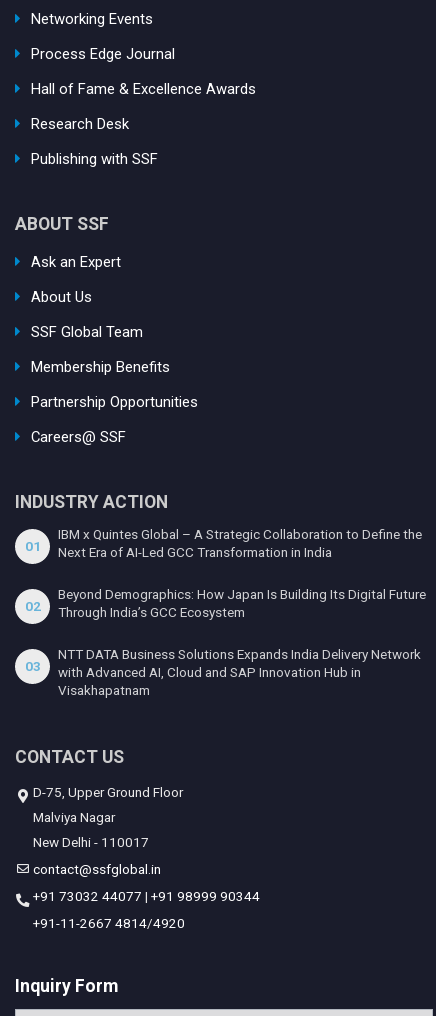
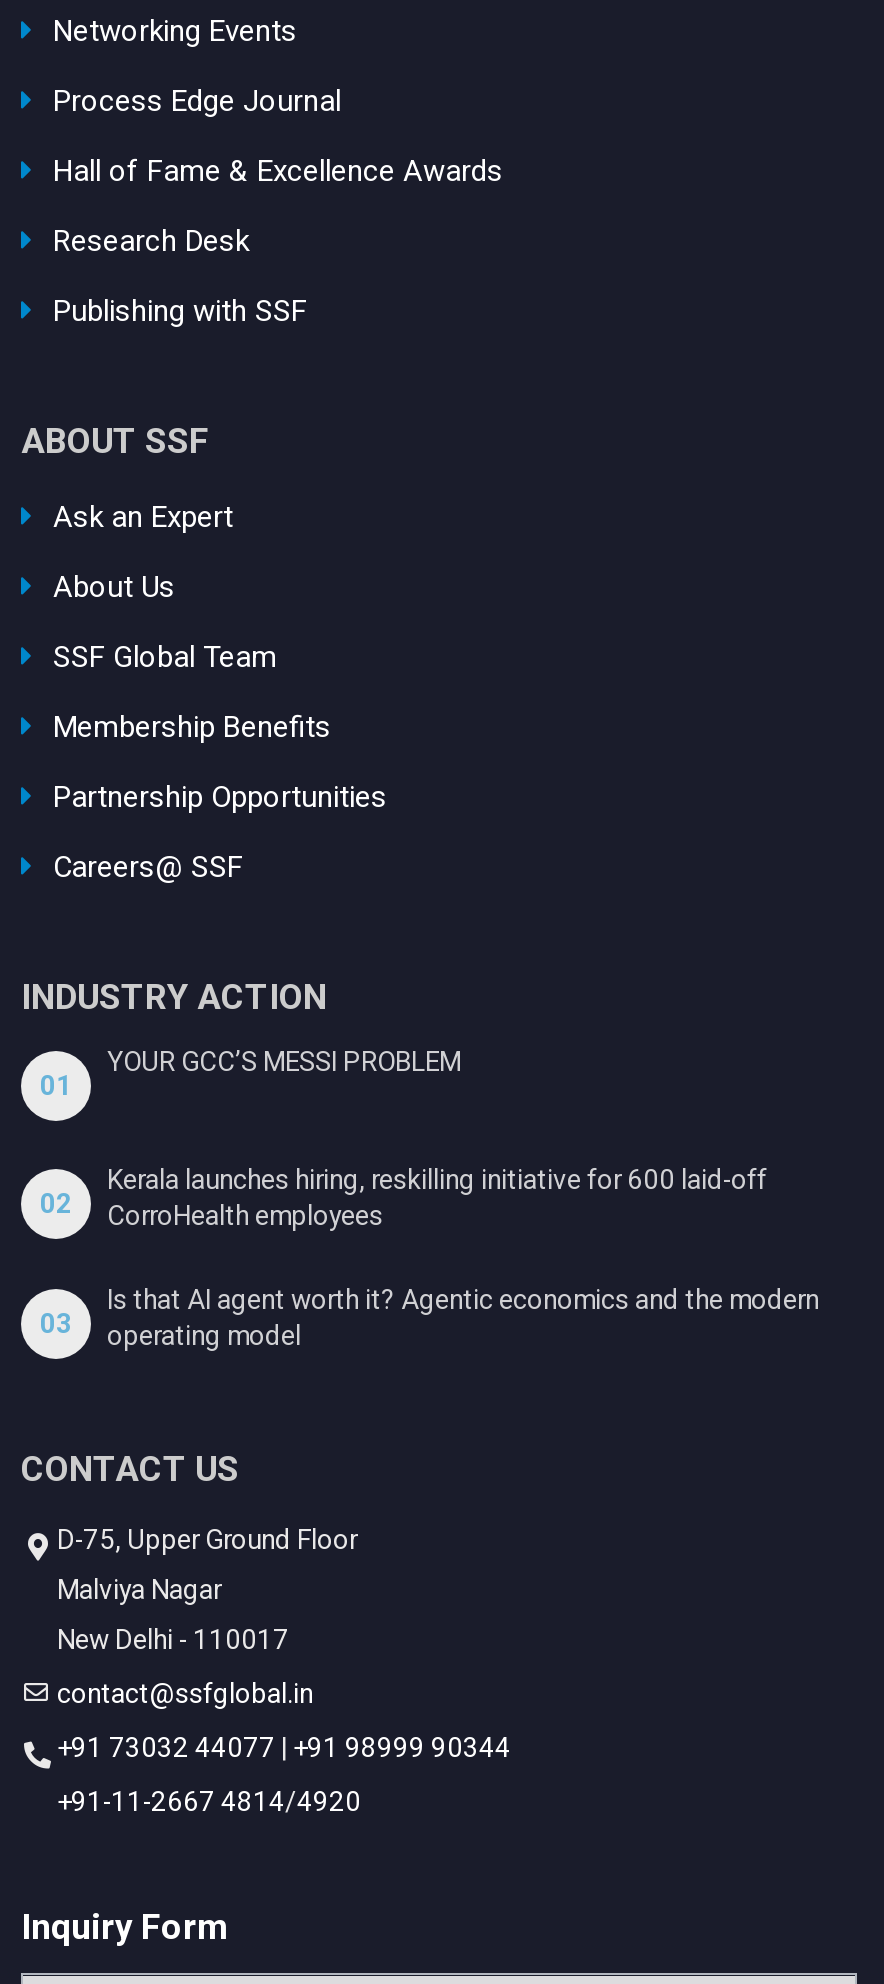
[58,526,422,560] IBM x Quintes Global – A Strategic Collaboration to Define the | Next Era of AI-Led GCC Transformation in India -> [107,1046,461,1078] YOUR GCC’S MESSI PROBLEM
[58,586,426,620] Beyond Demographics: How Japan Is Building Its Digital Future | Through India’s GCC Ecosystem -> [107,1164,767,1232] Kerala launches hiring, reskilling initiative for 600 laid-off | CorroHealth employees
[58,646,421,698] NTT DATA Business Solutions Expands India Delivery Network | with Advanced AI, Cloud and SAP Innovation Hub in | Visakhapatnam -> [107,1284,819,1352] Is that AI agent worth it? Agentic economics and the modern | operating model

